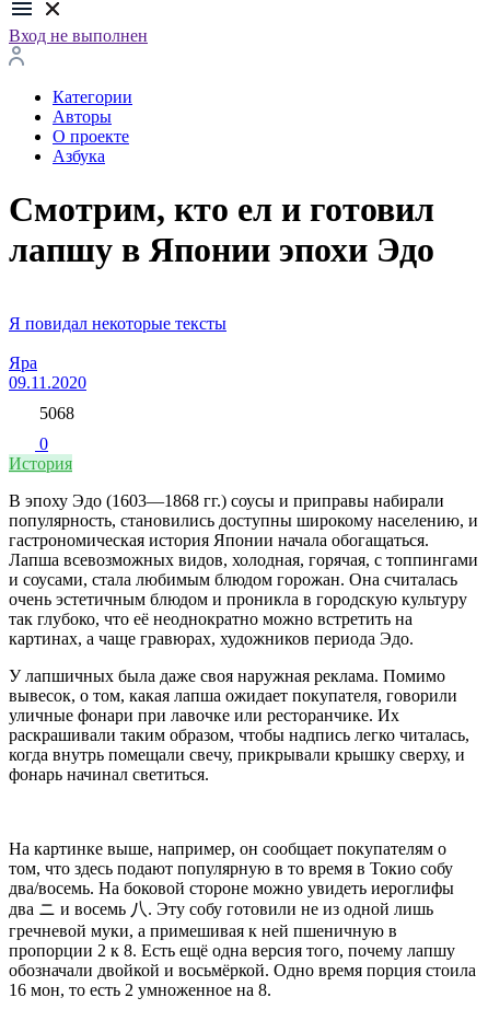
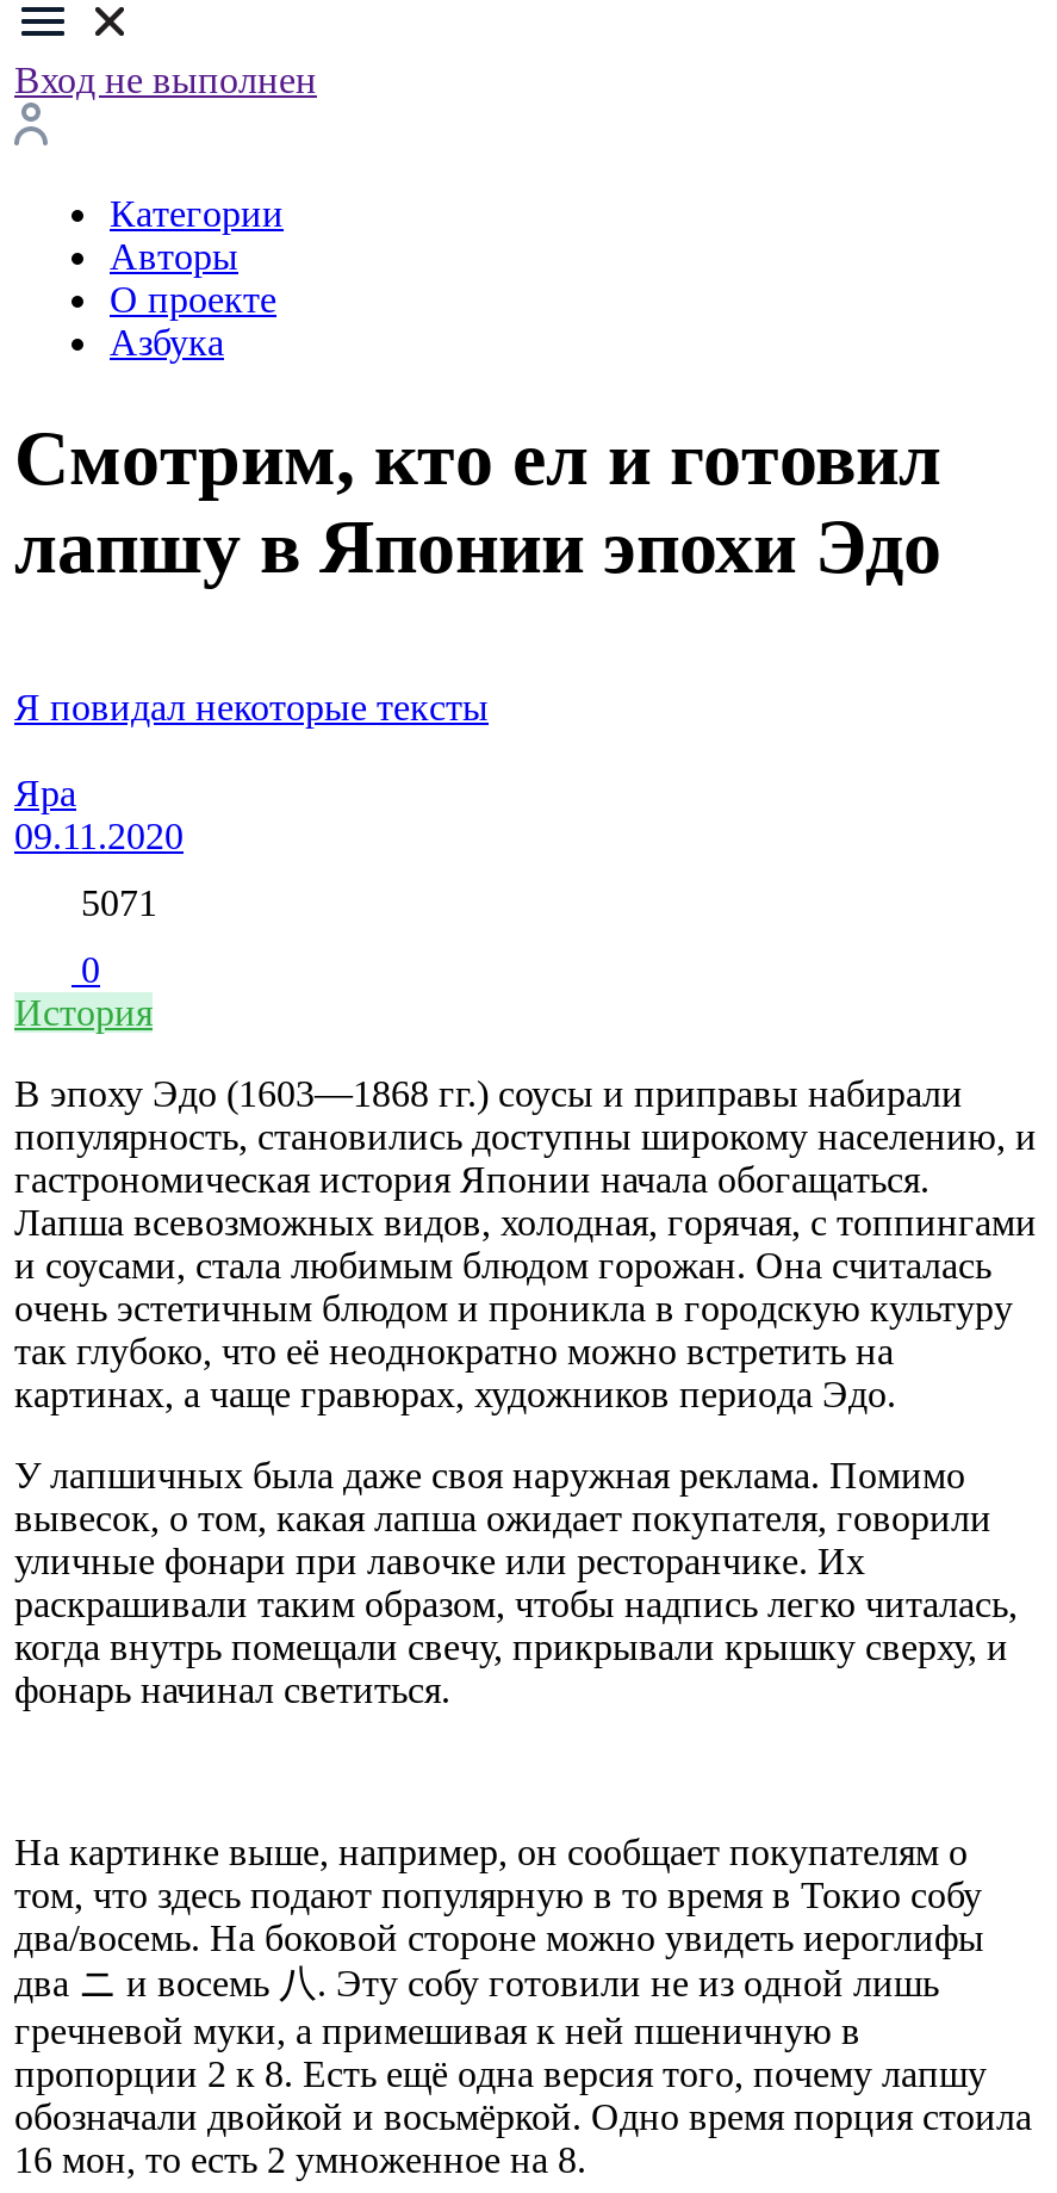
[39,404,74,422] 5068 -> [81,882,157,923] 5071

